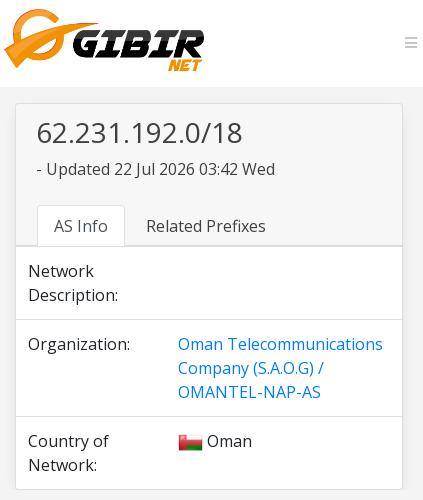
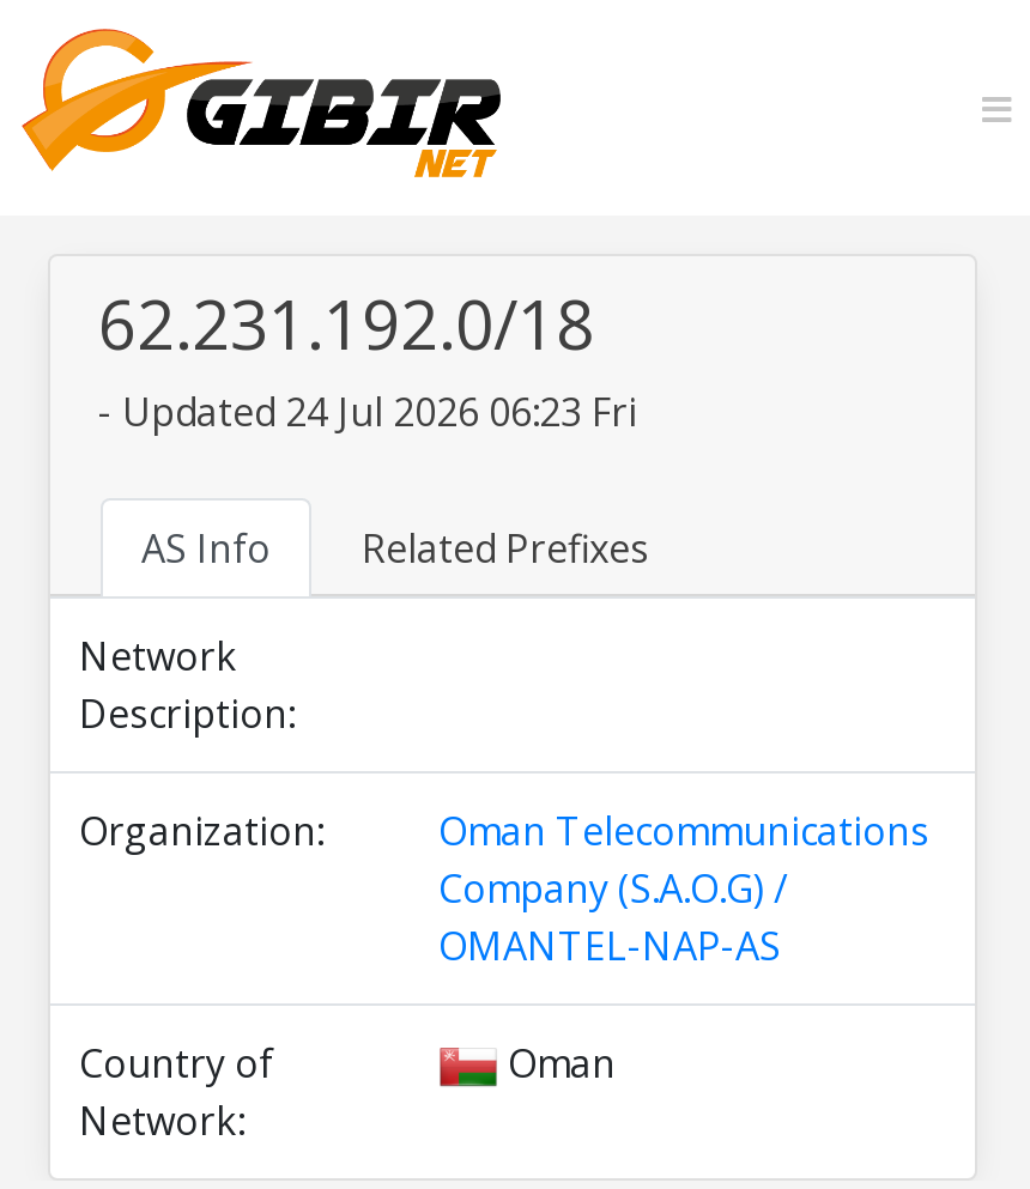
[36,158,275,180] - Updated 22 Jul 2026 03:42 Wed -> [98,386,637,438] - Updated 24 Jul 2026 06:23 Fri

